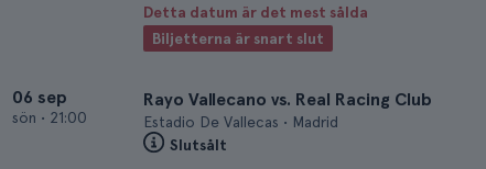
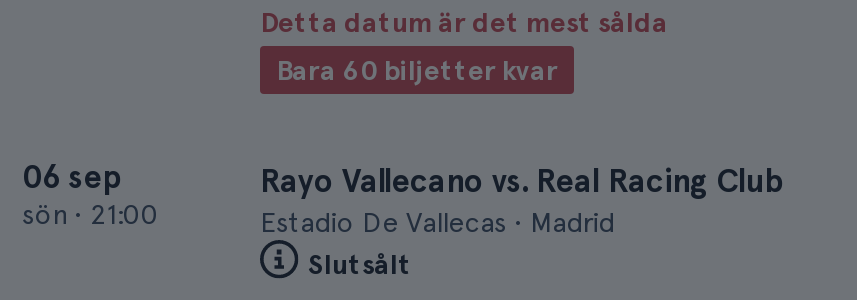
[152,30,324,47] Biljetterna är snart slut -> [276,54,558,86] Bara 60 biljetter kvar

